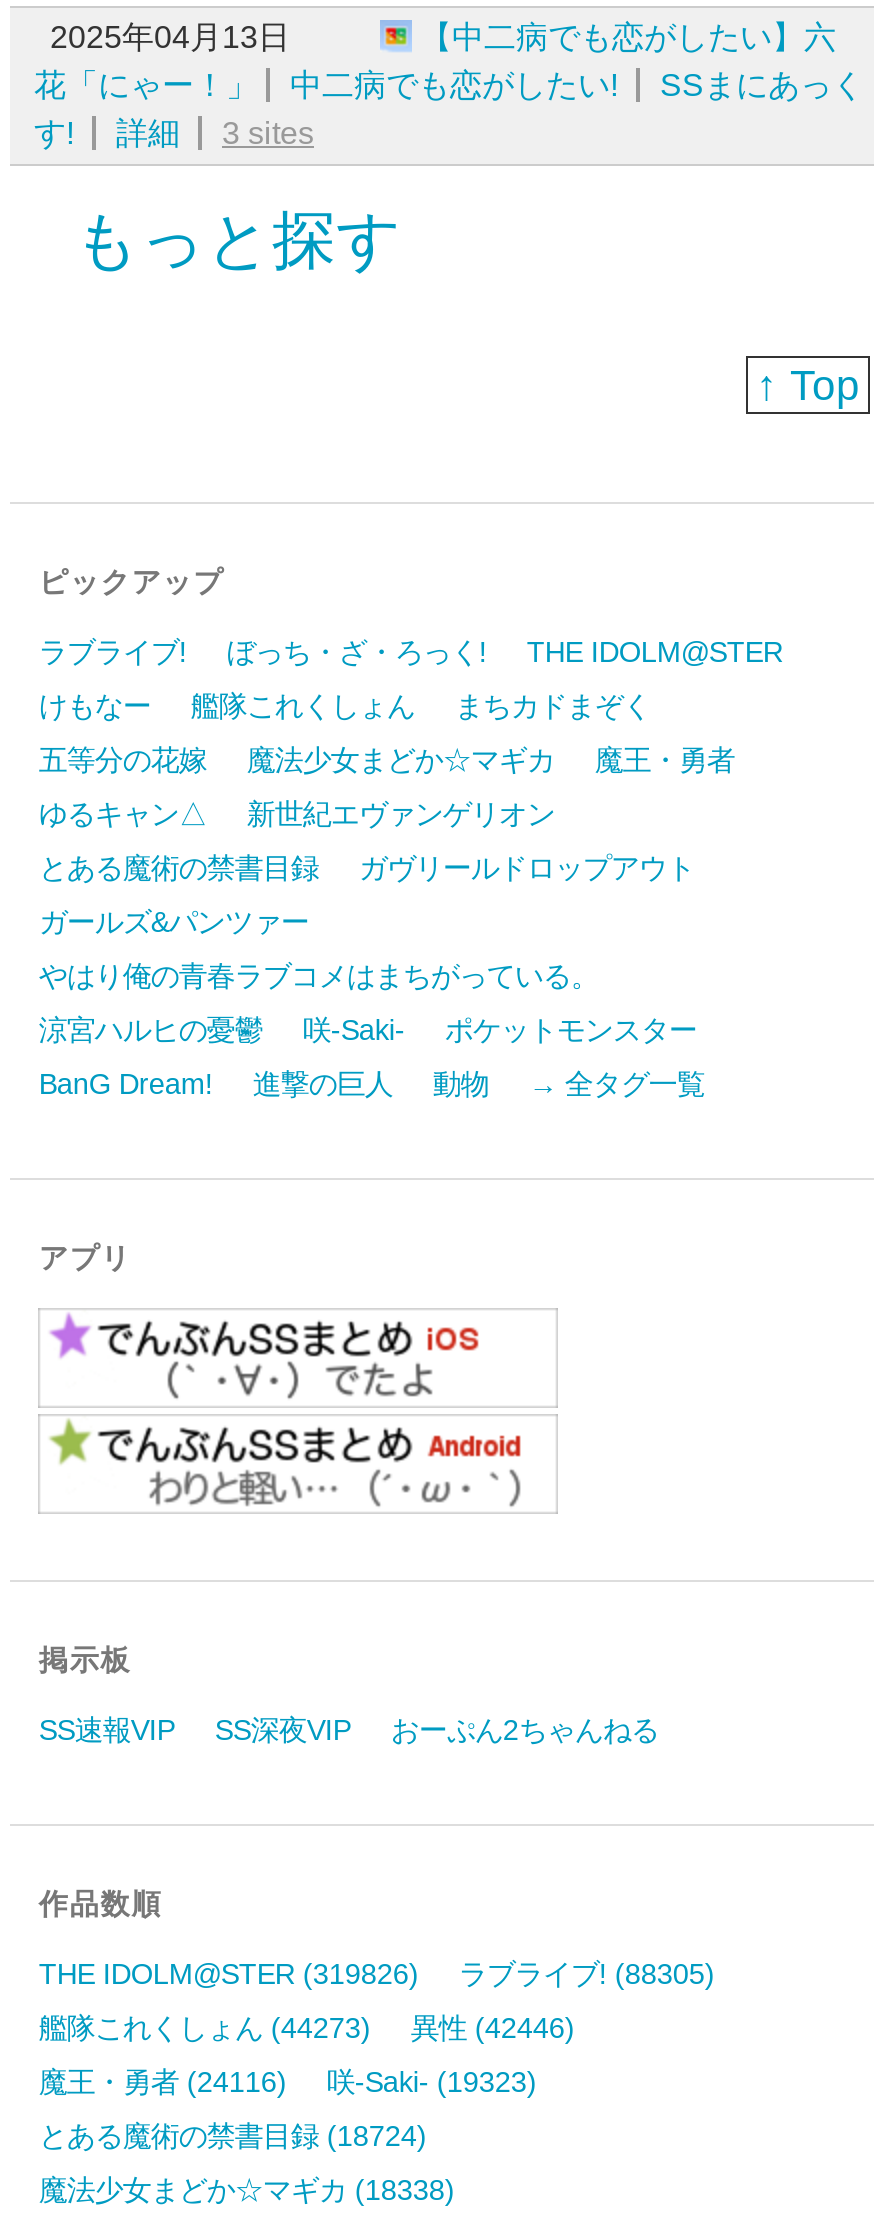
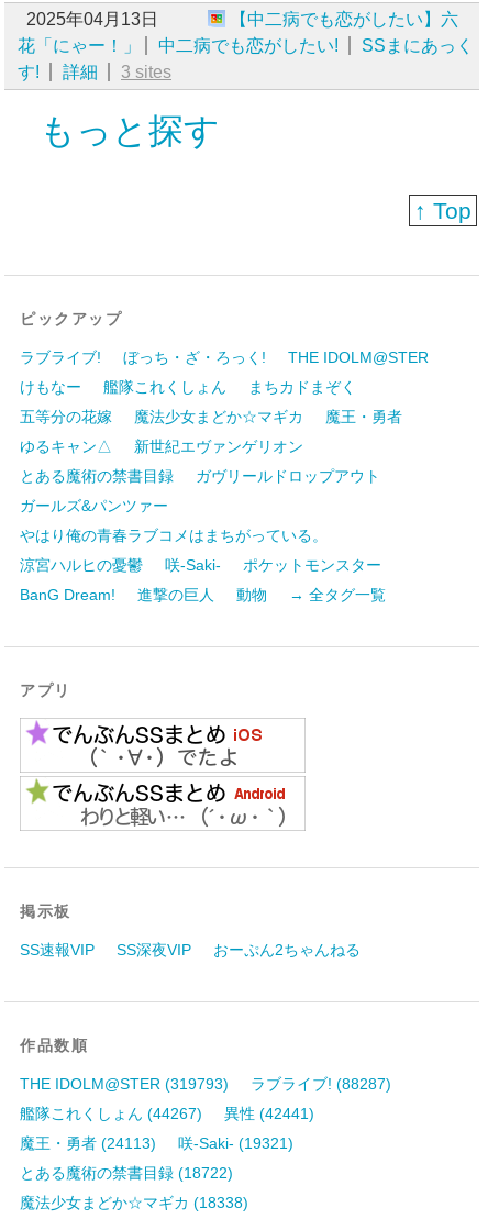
[39,1957,419,1989] THE IDOLM@STER (319826) -> [20,1075,229,1092] THE IDOLM@STER (319793)
[459,1957,715,1989] ラブライブ! (88305) -> [251,1075,392,1092] ラブライブ! (88287)
[39,2011,371,2043] 艦隊これくしょん (44273) -> [20,1104,203,1122] 艦隊これくしょん (44267)
[411,2011,575,2043] 異性 (42446) -> [225,1104,315,1122] 異性 (42441)
[39,2065,287,2097] 魔王・勇者 (24116) -> [20,1134,157,1152] 魔王・勇者 (24113)
[327,2065,537,2097] 咲-Saki- (19323) -> [178,1134,294,1152] 咲-Saki- (19321)
[39,2119,427,2151] とある魔術の禁書目録 (18724) -> [20,1164,233,1181] とある魔術の禁書目録 (18722)

